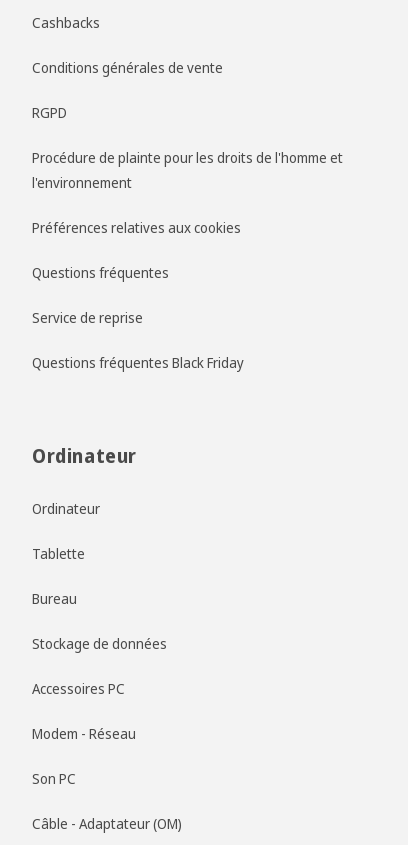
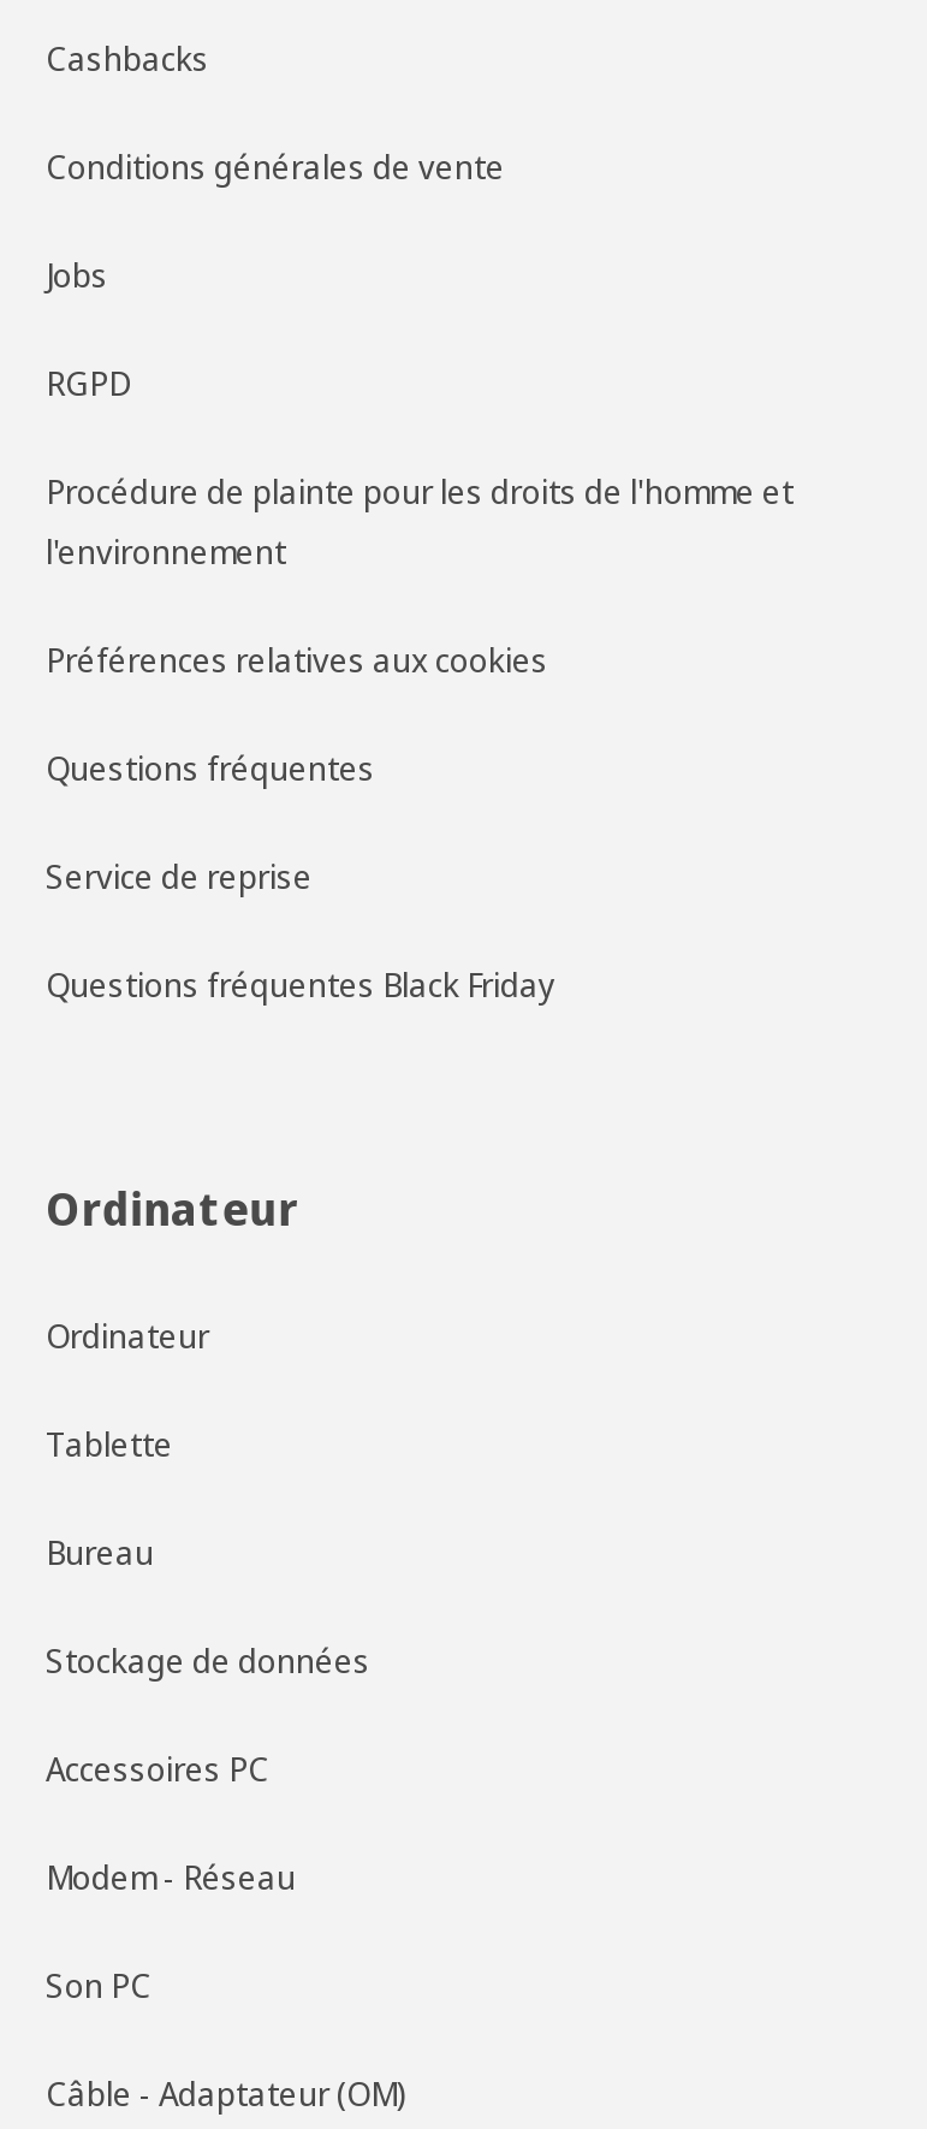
none -> [46,252,108,298] Jobs

